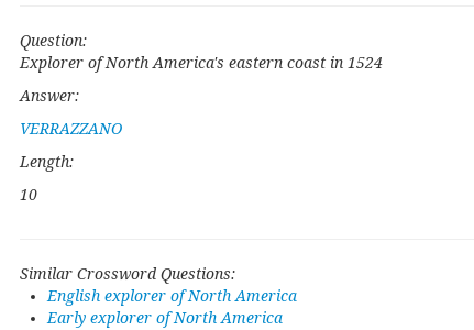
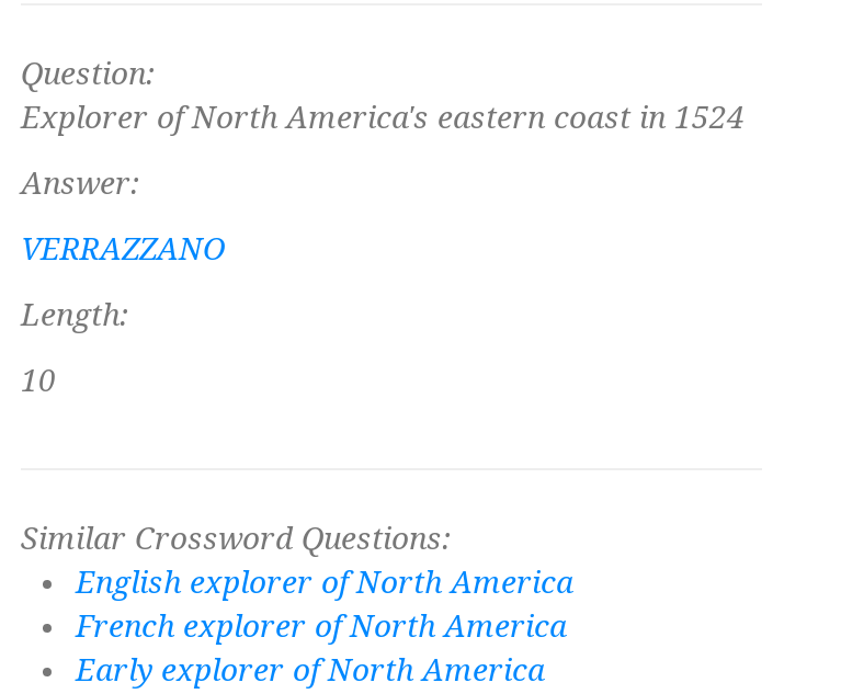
none -> [76,608,567,644] French explorer of North America

